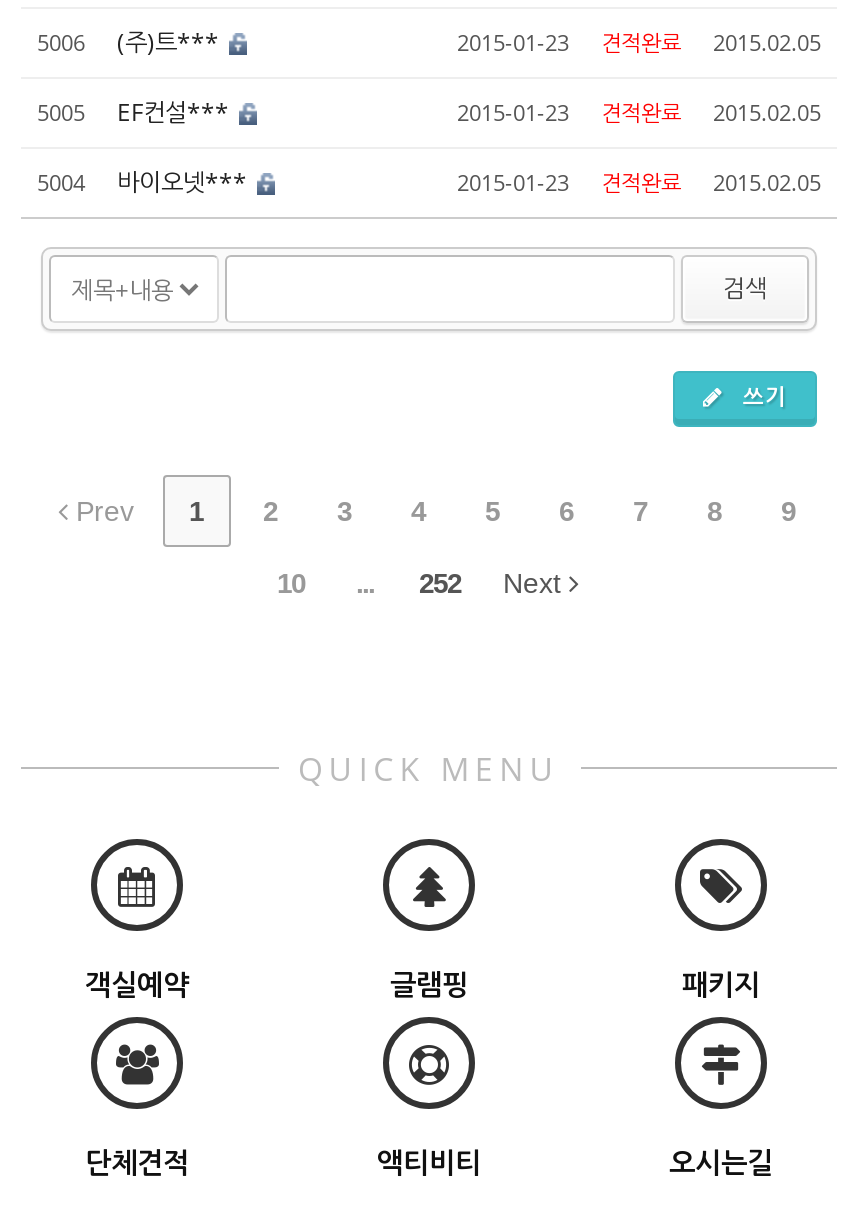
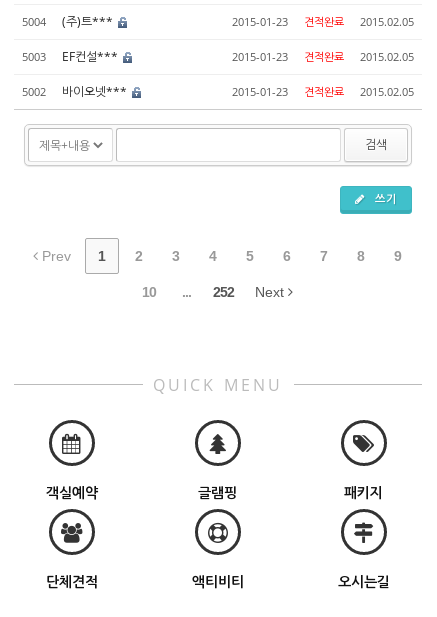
[37,25,225,59] 5006 (주)트*** -> [22,13,116,30] 5004 (주)트***
[37,97,85,127] 5005 -> [22,49,46,64] 5003
[37,165,253,199] 5004 바이오넷*** -> [22,83,130,100] 5002 바이오넷***

